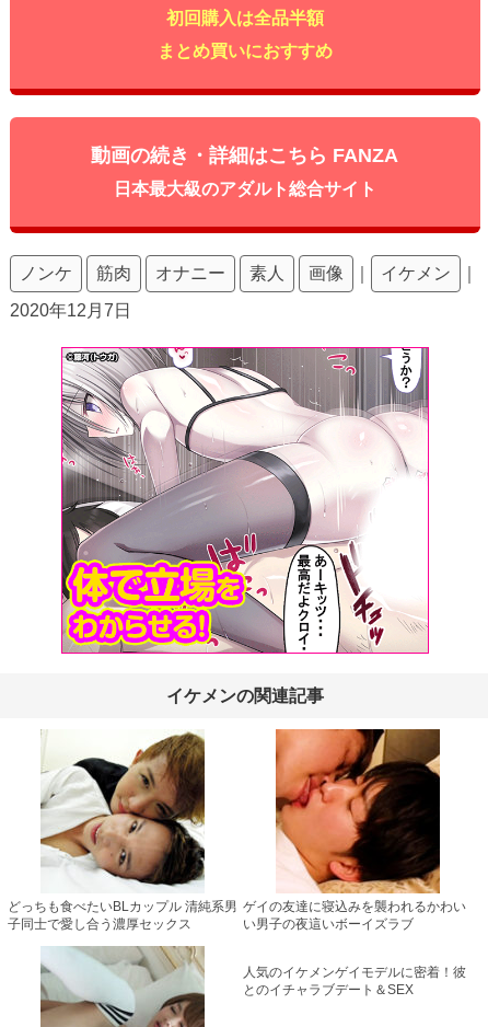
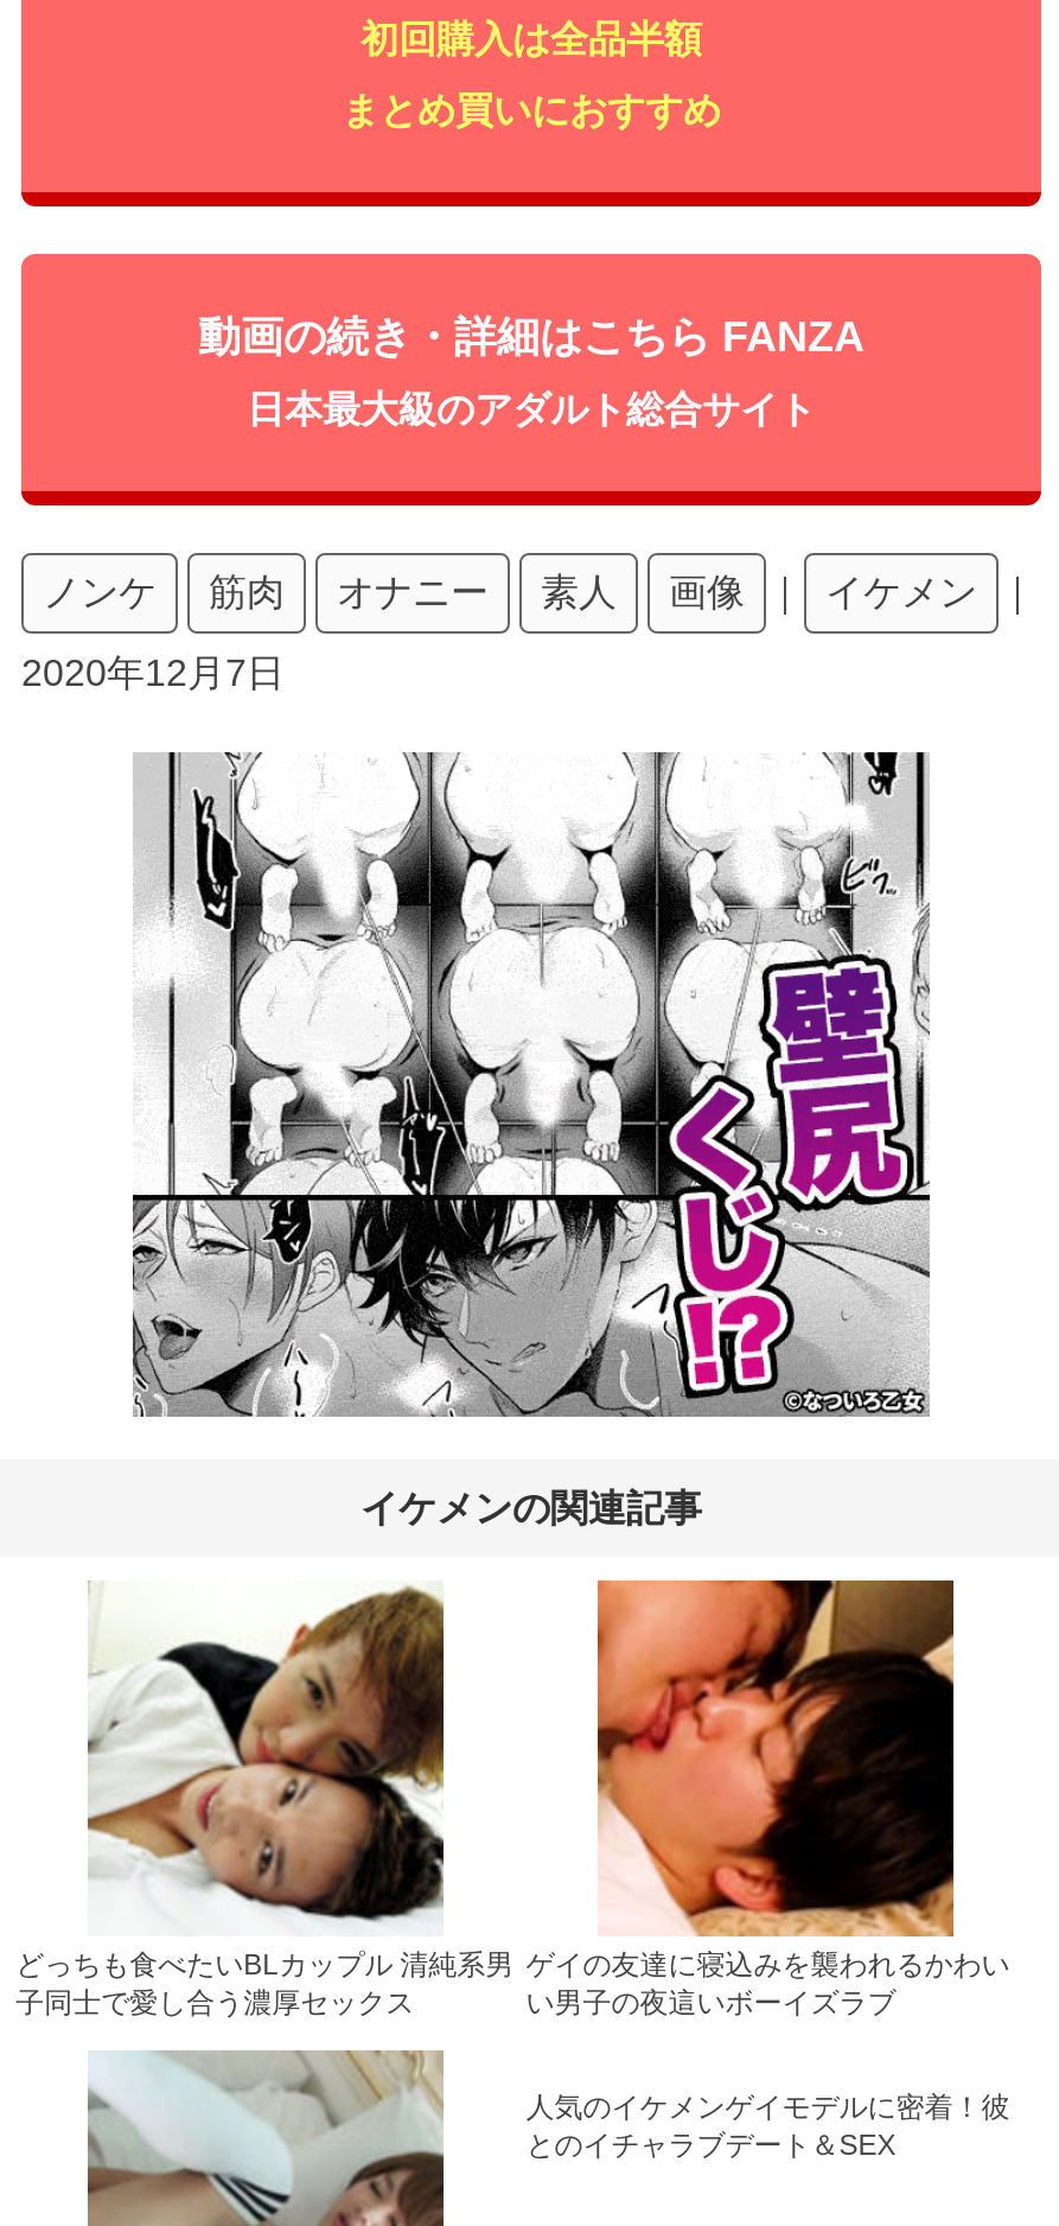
[60,346,430,655] [image] -> [130,750,932,1419] [image]

